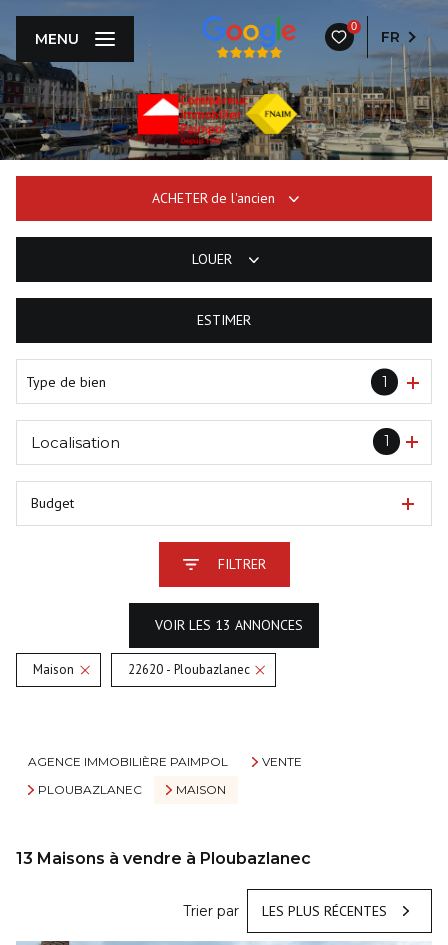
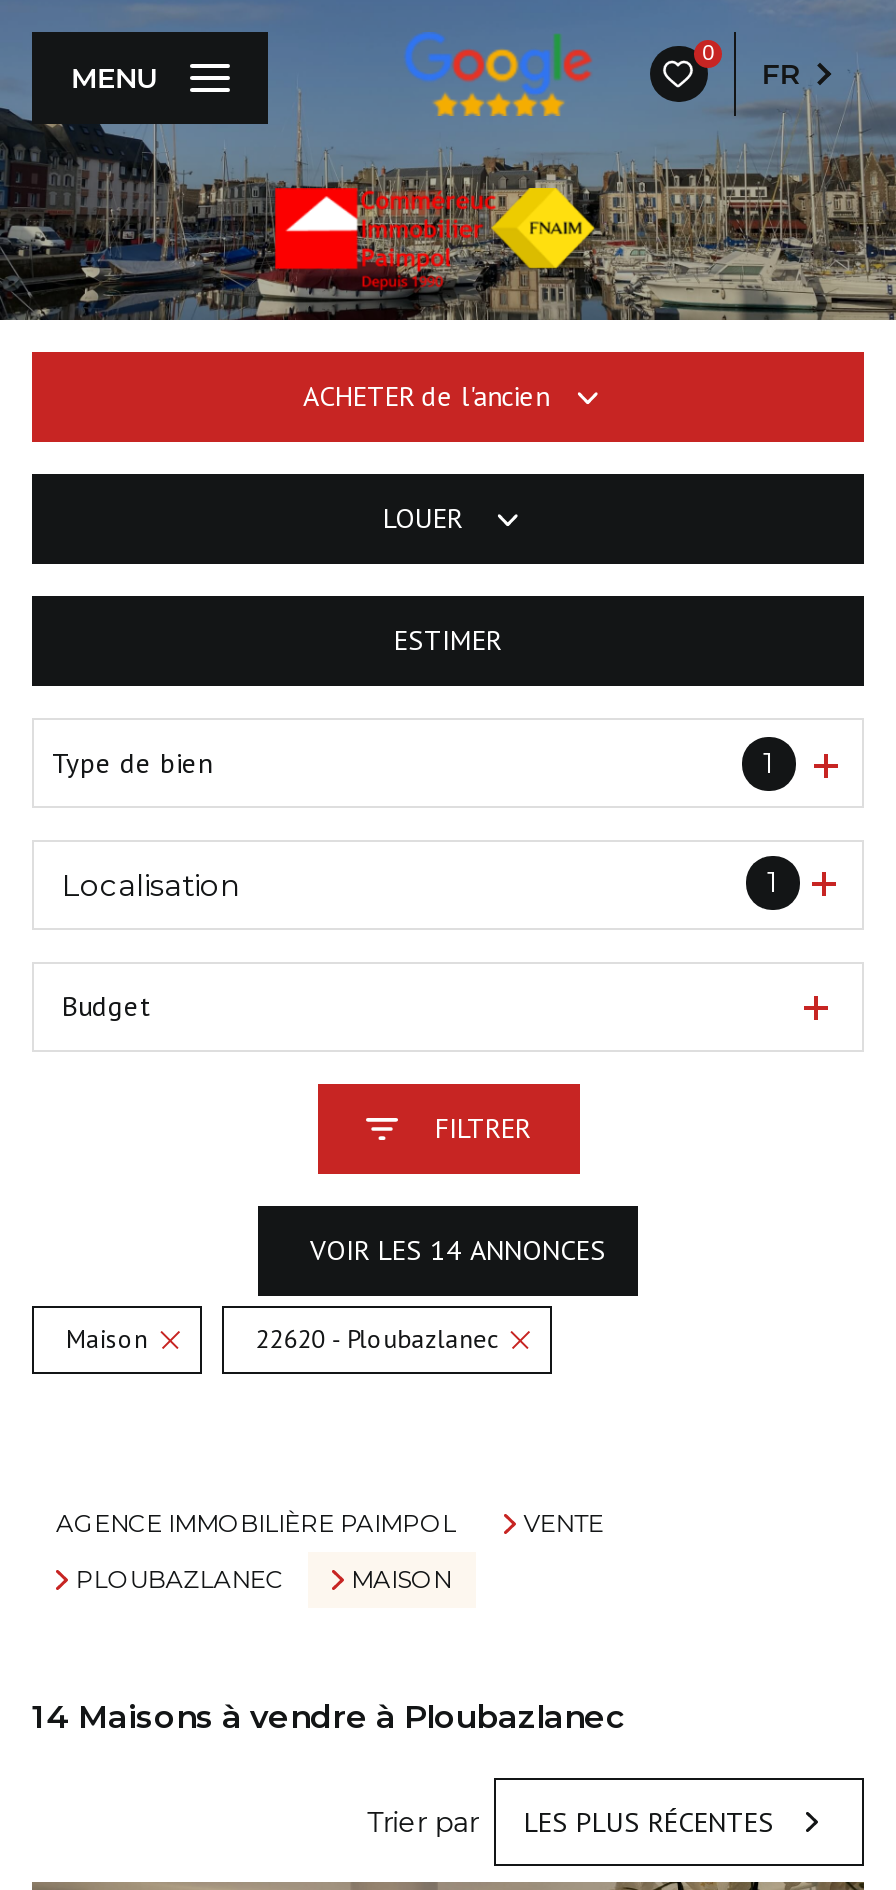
[155,616,303,634] VOIR LES 13 ANNONCES -> [310,1232,606,1268] VOIR LES 14 ANNONCES
[16,849,311,868] 13 Maisons à vendre à Ploubazlanec -> [32,1697,626,1735] 14 Maisons à vendre à Ploubazlanec

